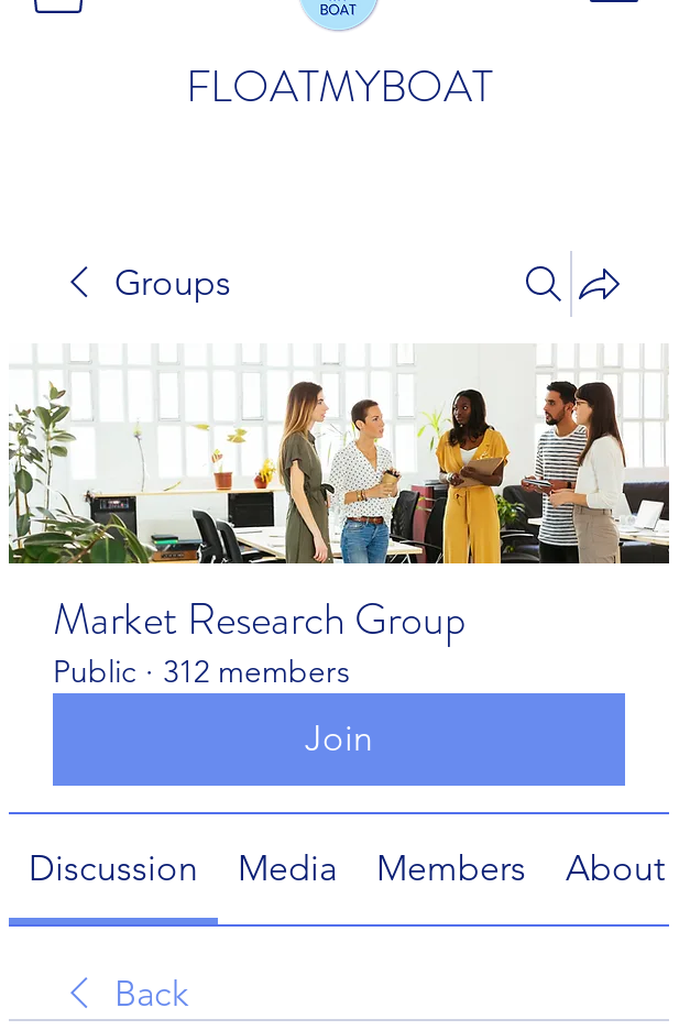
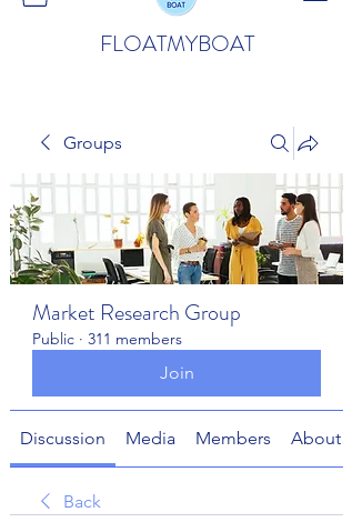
[53,651,350,691] Public · 312 members -> [32,329,182,349] Public · 311 members

